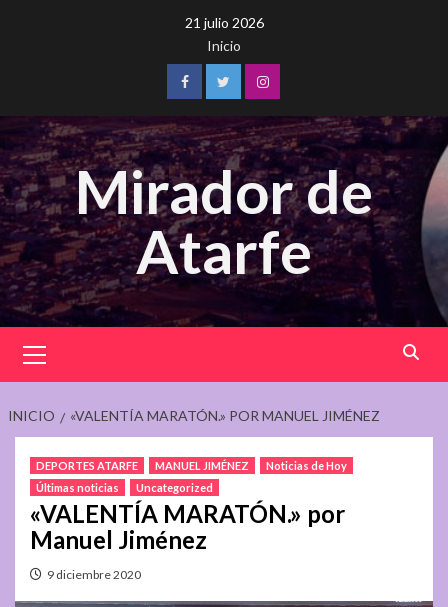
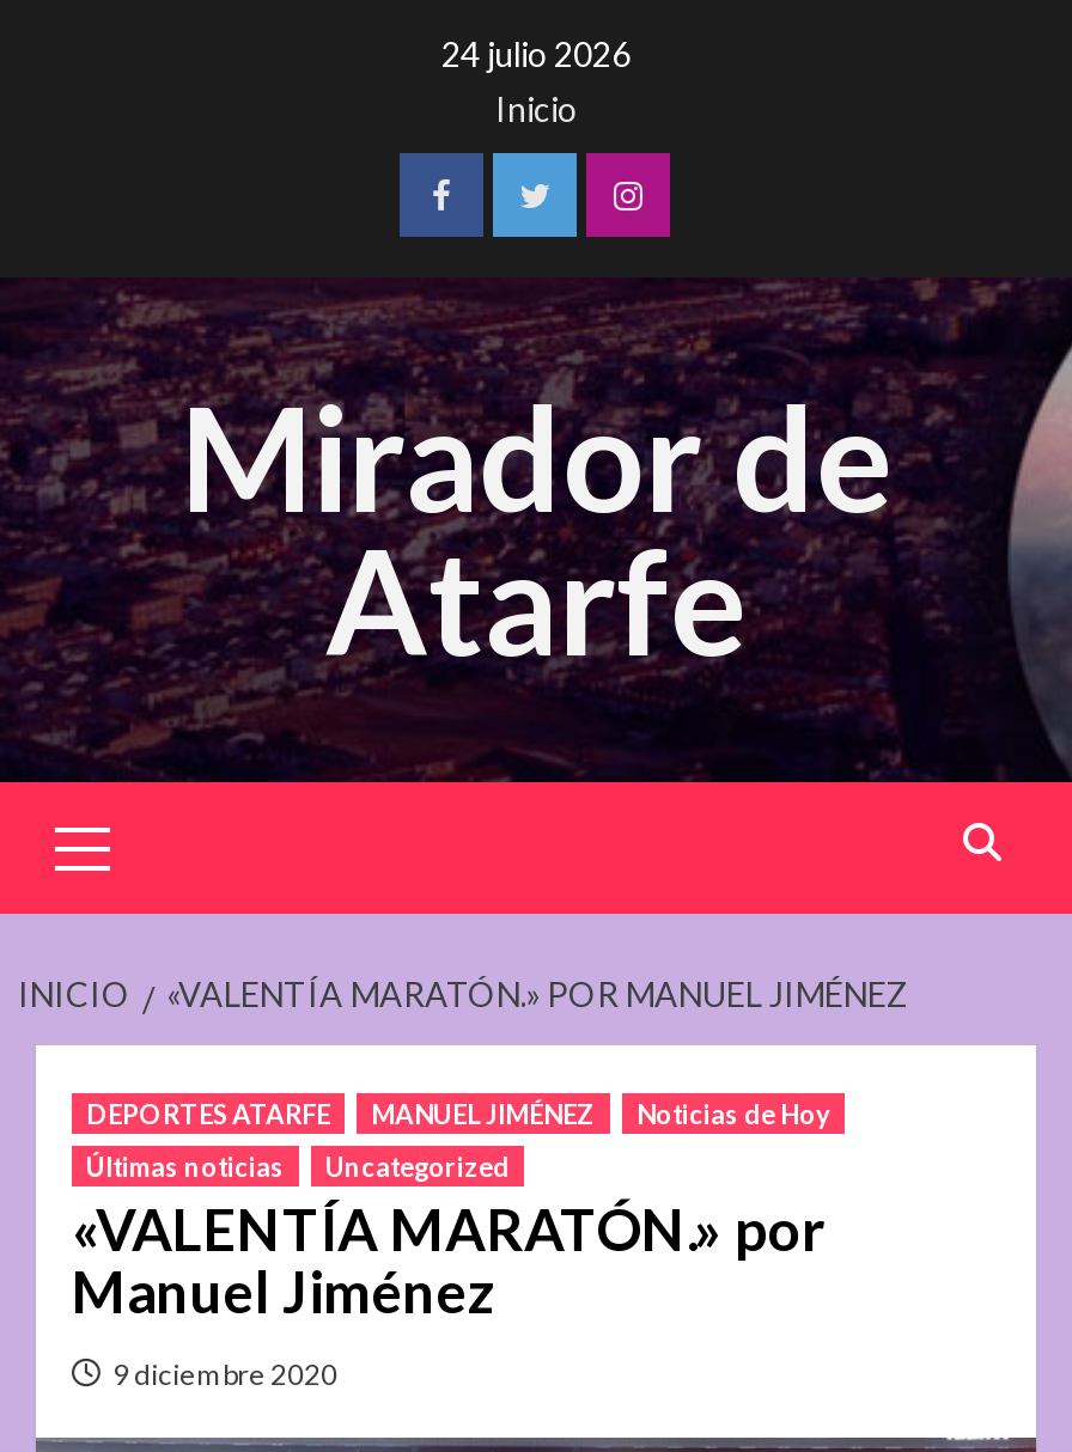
[184,14,263,31] 21 julio 2026 -> [441,33,631,74] 24 julio 2026

